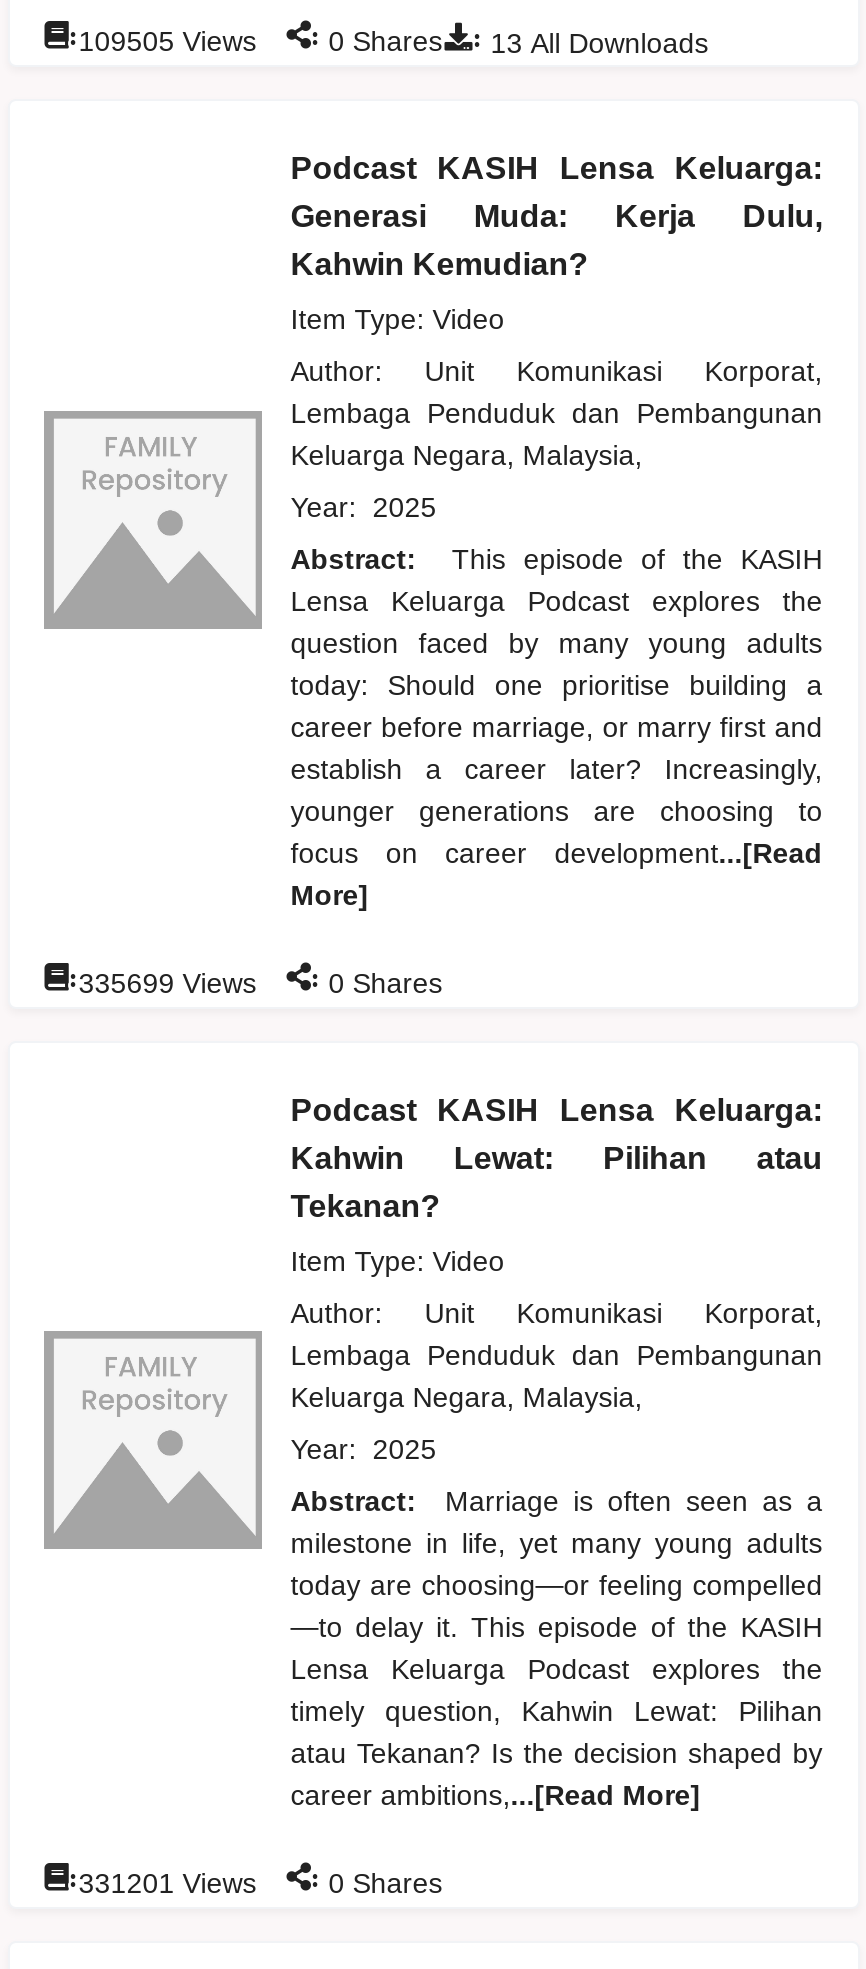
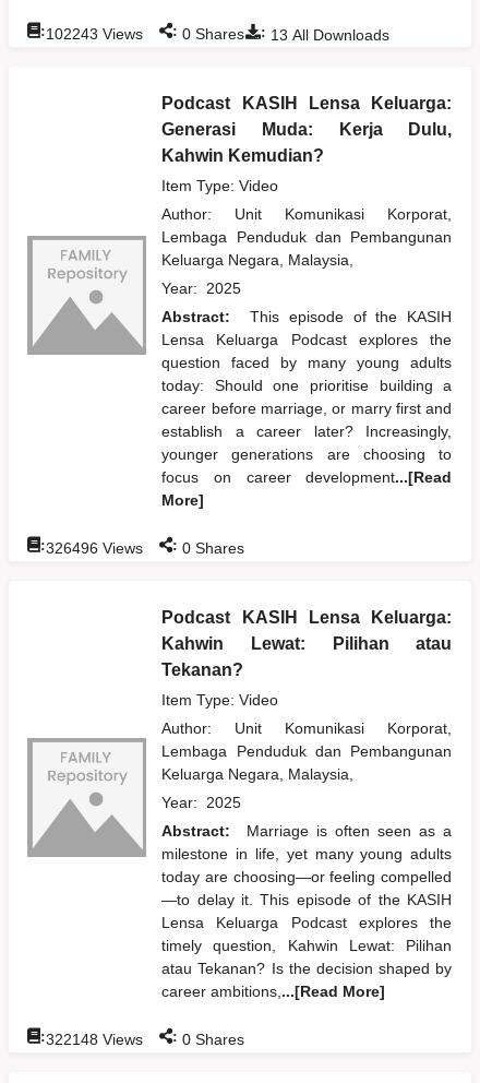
[68,21,708,59] :109505 Views : 0 Shares : 13 All Downloads -> [41,23,390,43] :102243 Views : 0 Shares : 13 All Downloads
[68,963,442,999] :335699 Views : 0 Shares -> [41,537,245,557] :326496 Views : 0 Shares
[68,1863,442,1899] :331201 Views : 0 Shares -> [41,1028,245,1048] :322148 Views : 0 Shares

